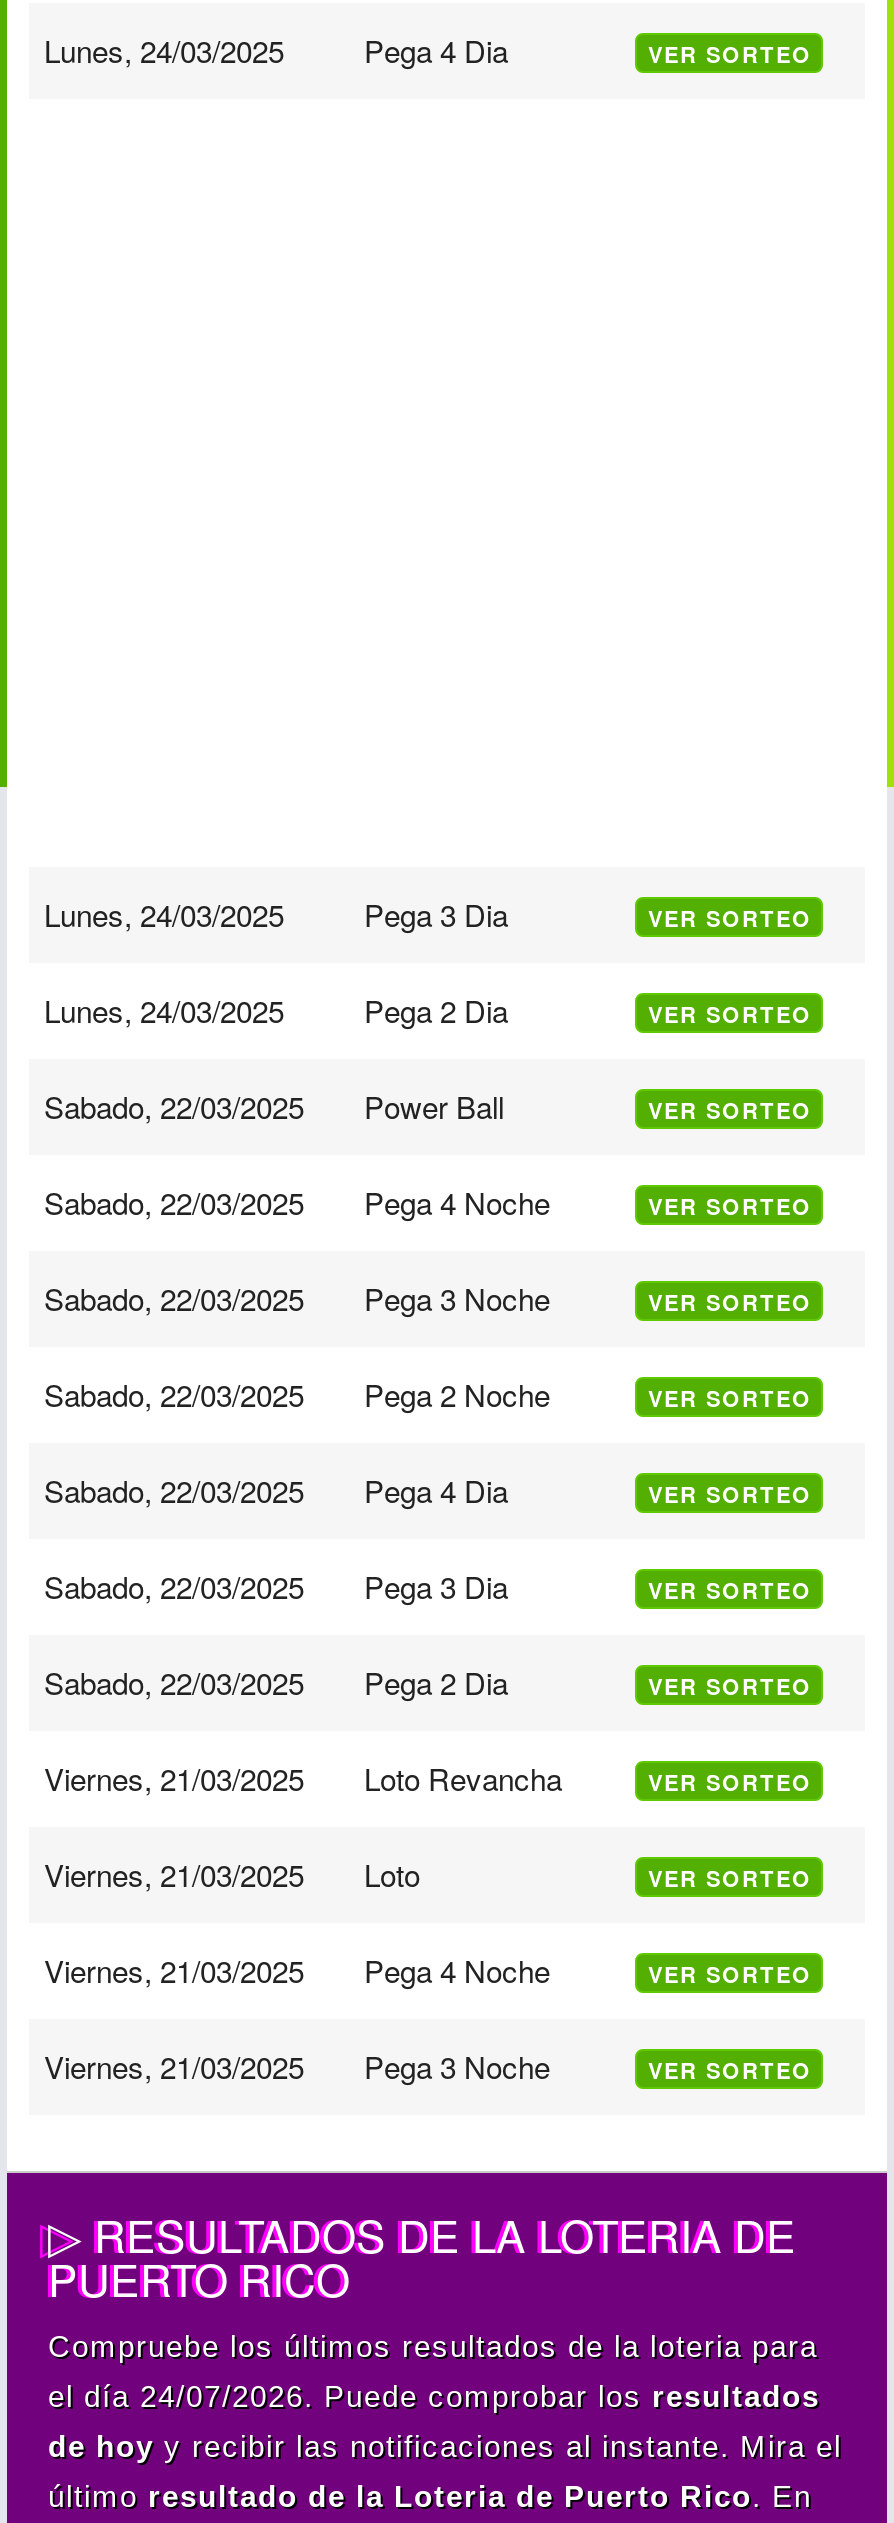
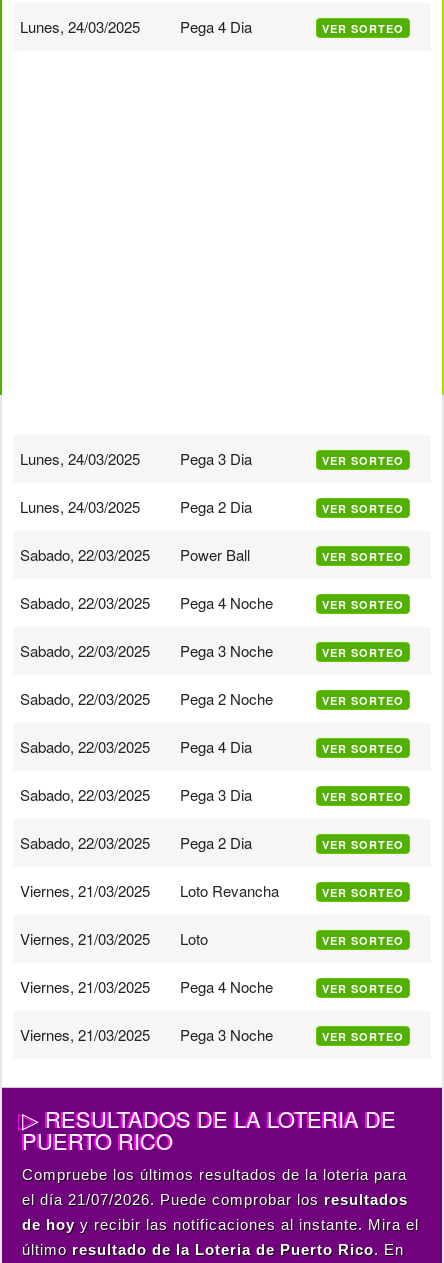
[48,2379,820,2413] el día 24/07/2026. Puede comprobar los resultados -> [22,1191,408,1208] el día 21/07/2026. Puede comprobar los resultados

